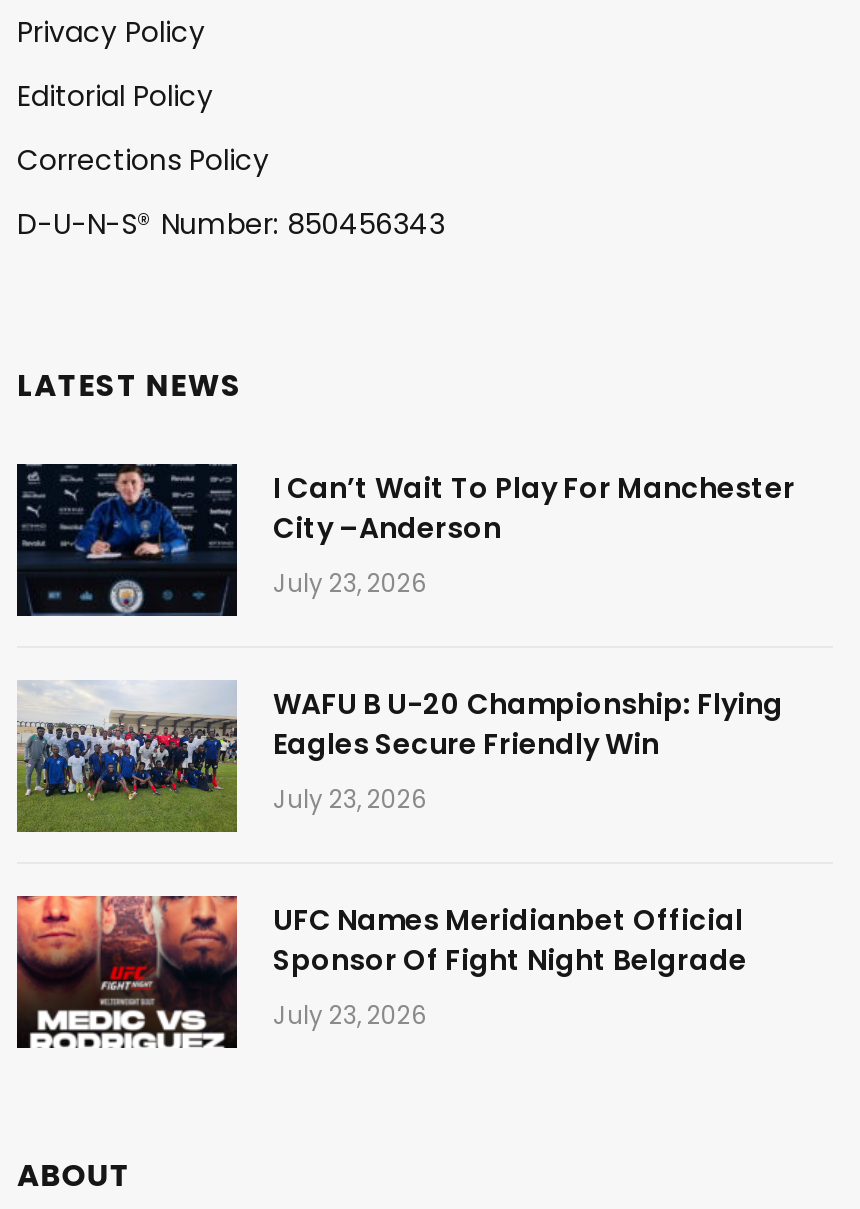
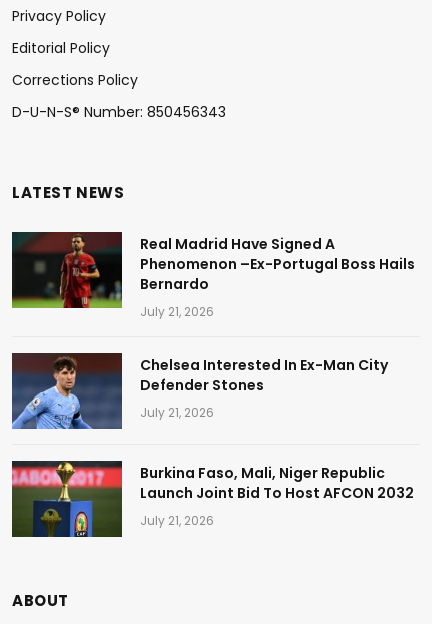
[15,461,795,619] [image] | I Can’t Wait To Play For Manchester | City –Anderson | July 23, 2026 -> [11,231,415,320] [image] | Real Madrid Have Signed A | Phenomenon –Ex-Portugal Boss Hails | Bernardo | July 21, 2026
[15,681,783,835] [image] | WAFU B U-20 Championship: Flying | Eagles Secure Friendly Win | July 23, 2026 -> [11,352,388,430] [image] | Chelsea Interested In Ex-Man City | Defender Stones | July 21, 2026
[15,895,747,1049] [image] | UFC Names Meridianbet Official | Sponsor Of Fight Night Belgrade | July 23, 2026 -> [11,460,414,538] [image] | Burkina Faso, Mali, Niger Republic | Launch Joint Bid To Host AFCON 2032 | July 21, 2026

